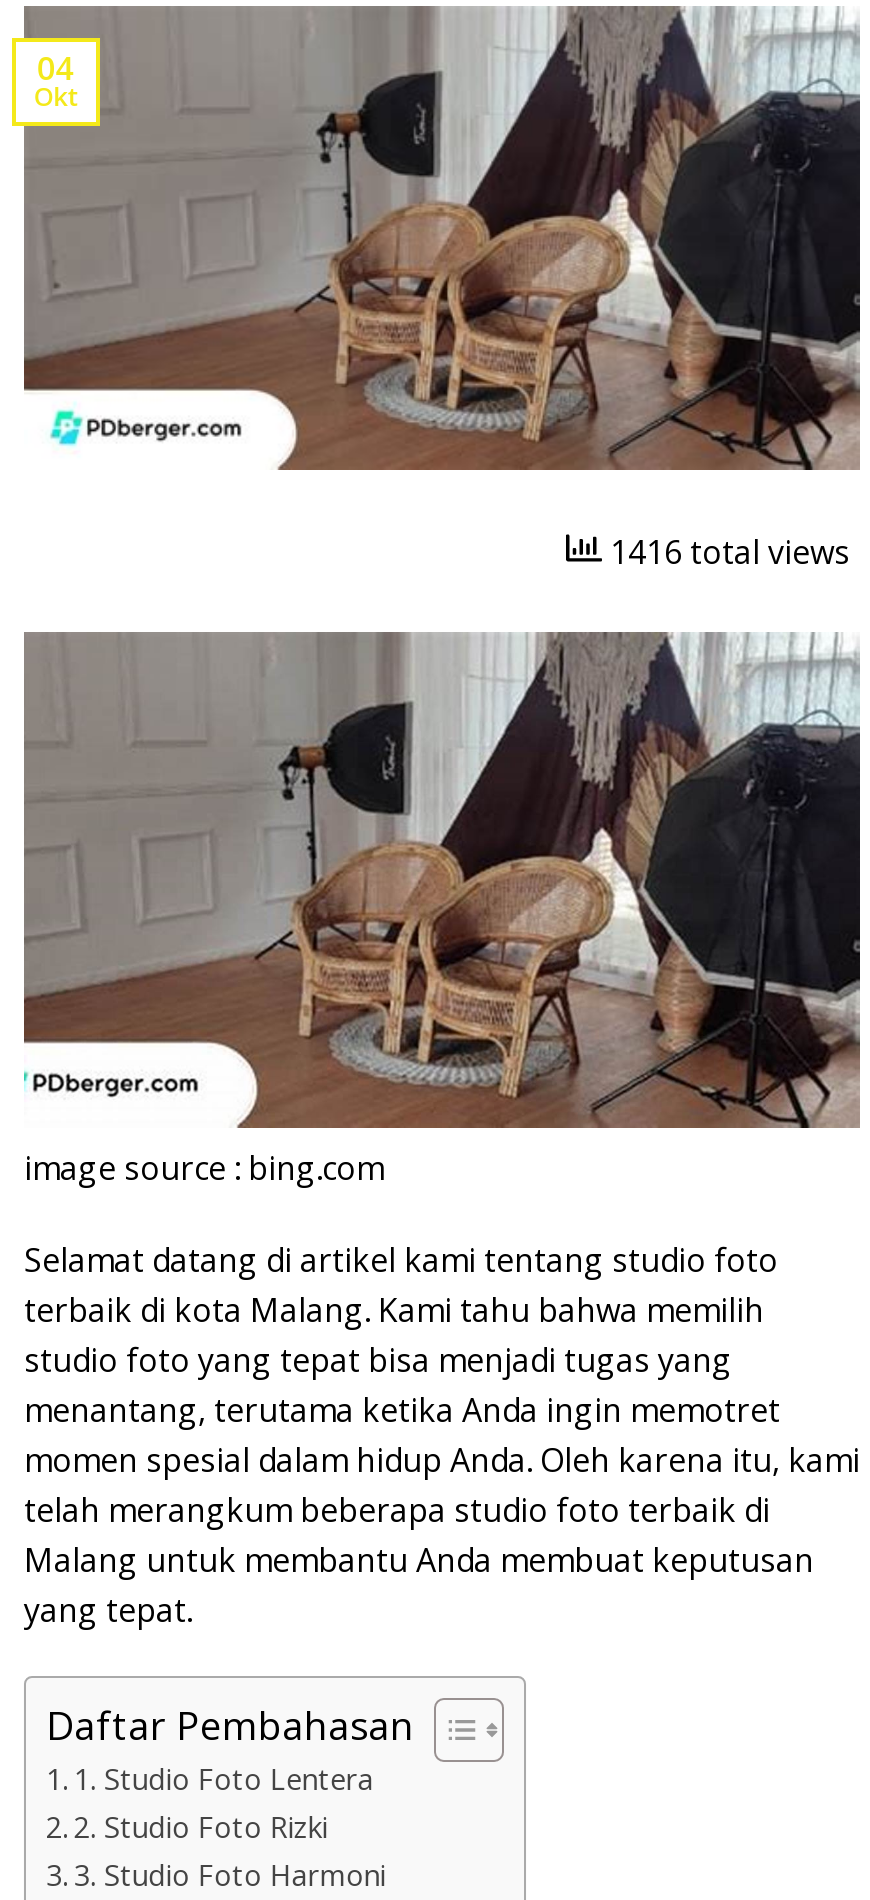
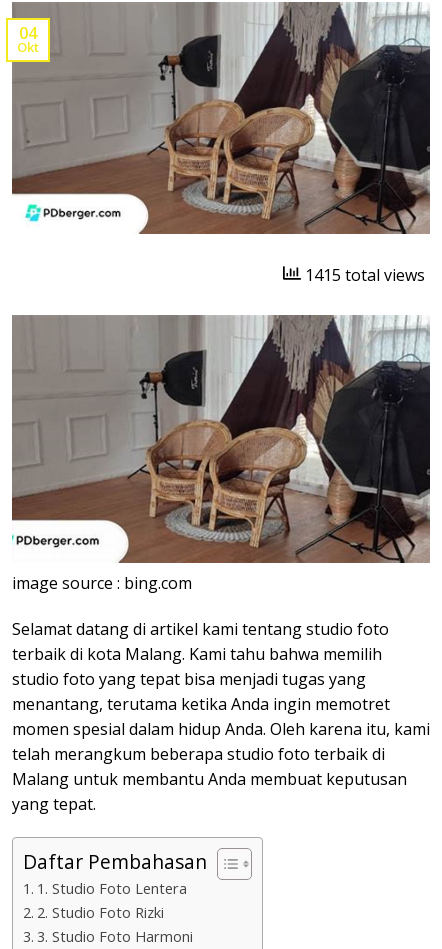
[602,529,850,573] 1416 total views -> [301,263,425,285] 1415 total views

